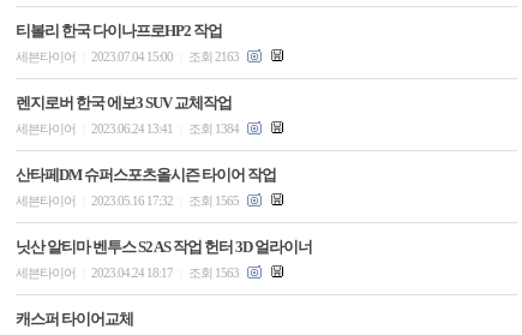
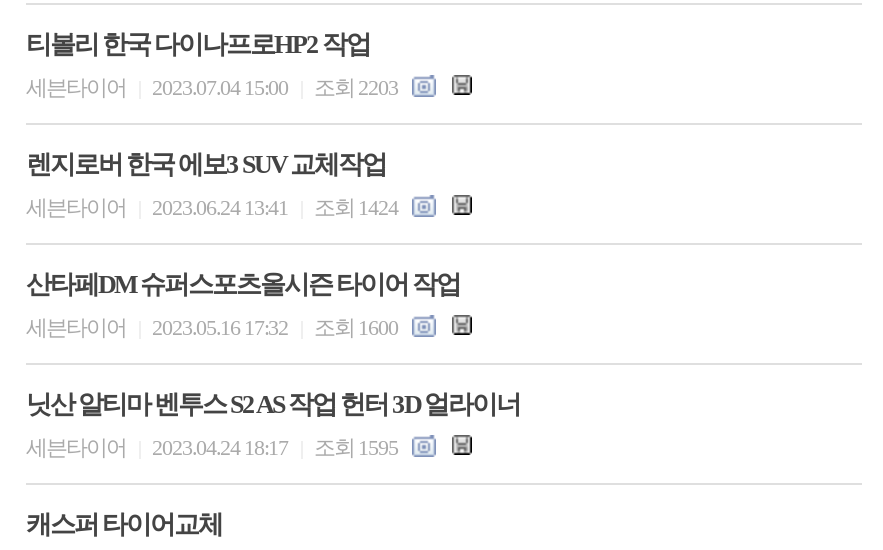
[16,49,241,63] 세븐타이어 2023.07.04 15:00 조회 2163 -> [26,75,402,99] 세븐타이어 2023.07.04 15:00 조회 2203
[16,121,241,135] 세븐타이어 2023.06.24 13:41 조회 1384 -> [26,195,402,219] 세븐타이어 2023.06.24 13:41 조회 1424
[16,193,241,207] 세븐타이어 2023.05.16 17:32 조회 1565 -> [26,315,402,339] 세븐타이어 2023.05.16 17:32 조회 1600
[16,265,241,280] 세븐타이어 2023.04.24 18:17 조회 1563 -> [26,435,402,459] 세븐타이어 2023.04.24 18:17 조회 1595

